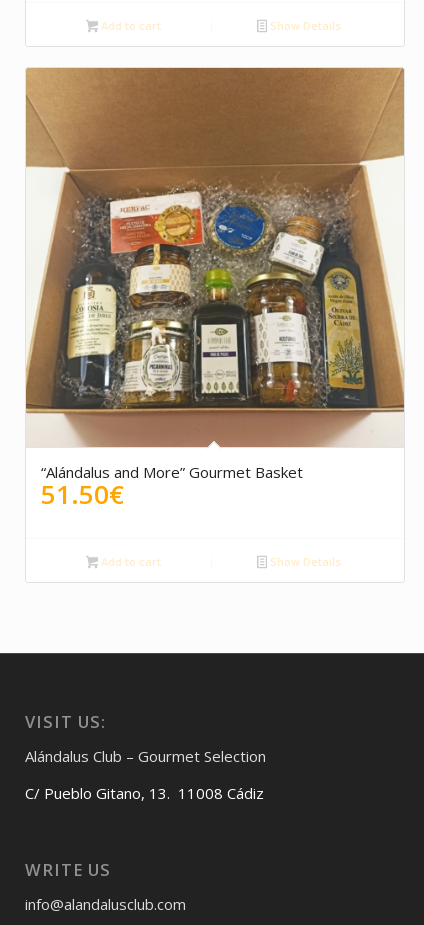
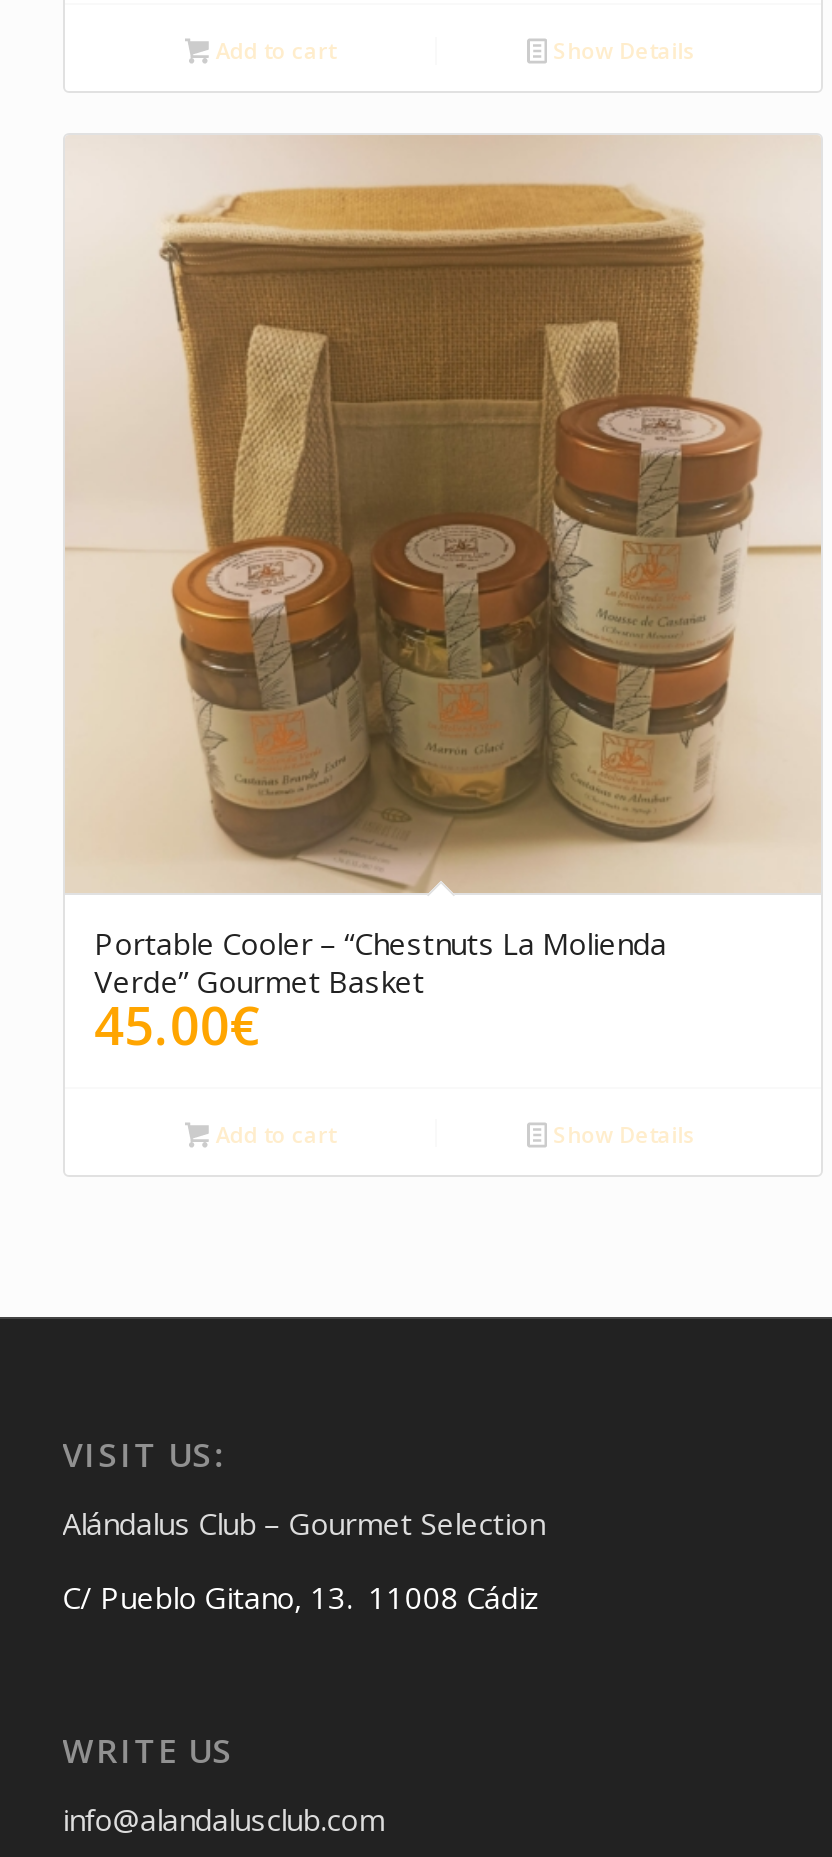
[25,68,404,512] [image] | “Alándalus and More” Gourmet Basket | 51.50€ -> [65,137,823,1061] [image] | Portable Cooler – “Chestnuts La Molienda | Verde” Gourmet Basket | 45.00€

